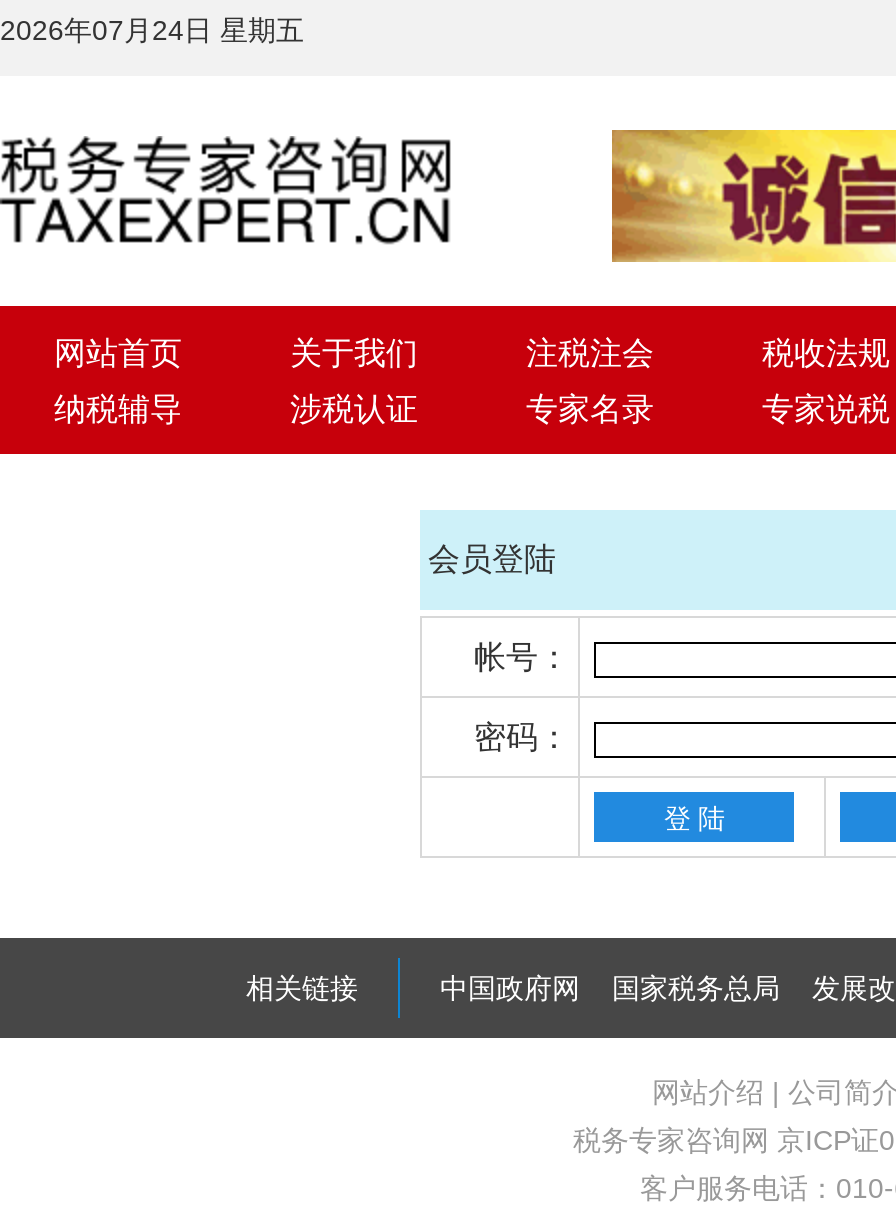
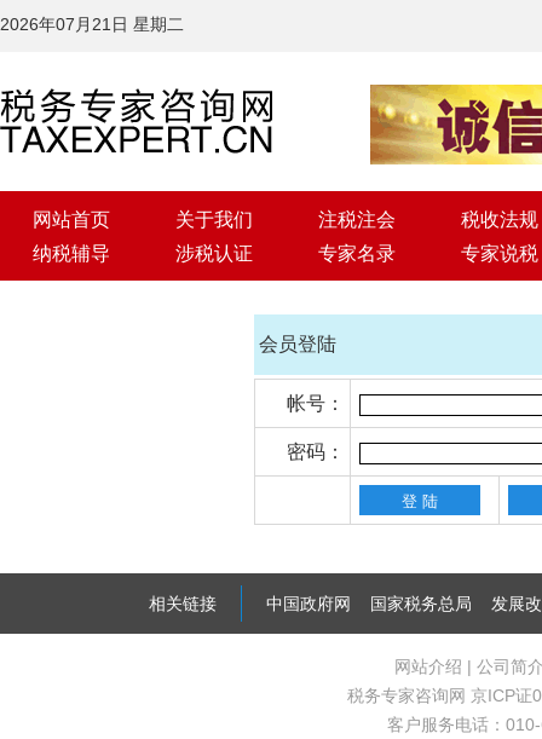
[0,14,304,46] 2026年07月24日 星期五 -> [0,15,184,34] 2026年07月21日 星期二

